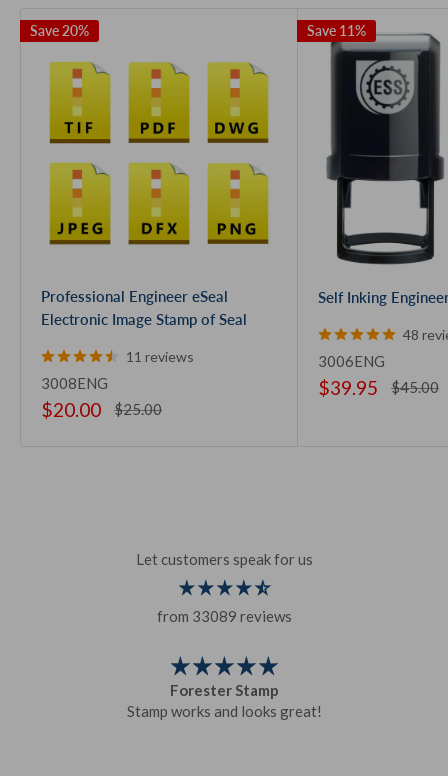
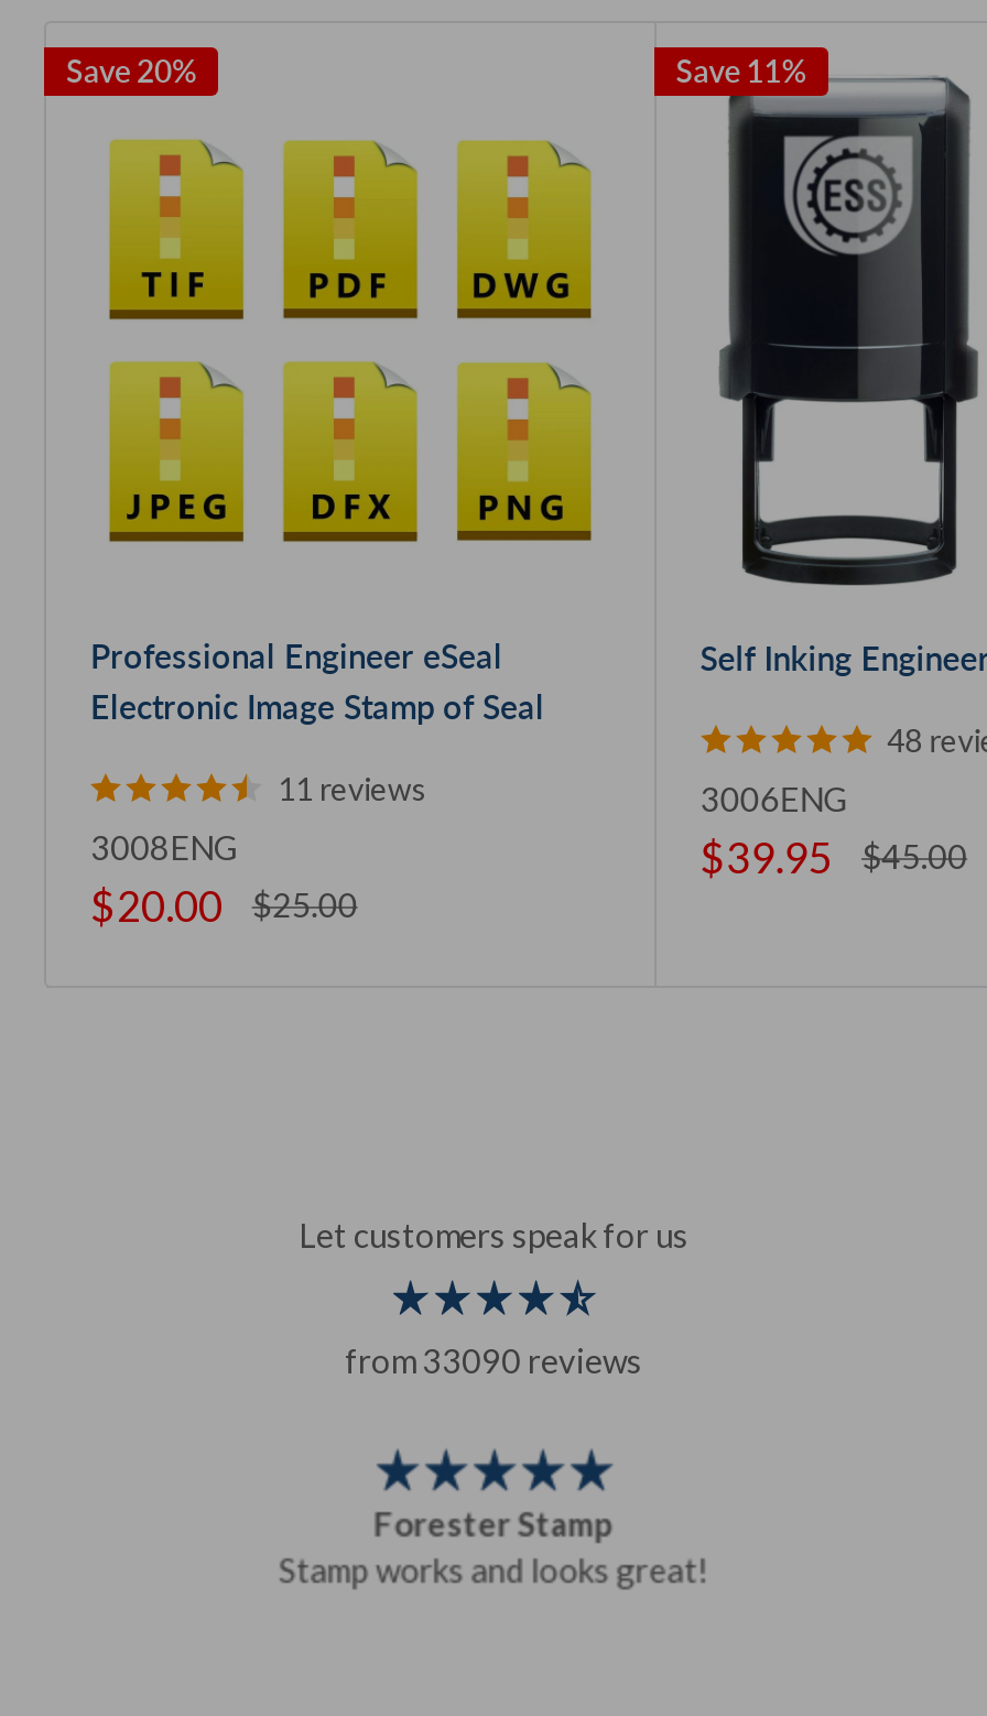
[156,607,291,625] from 33089 reviews -> [345,1341,642,1380] from 33090 reviews

